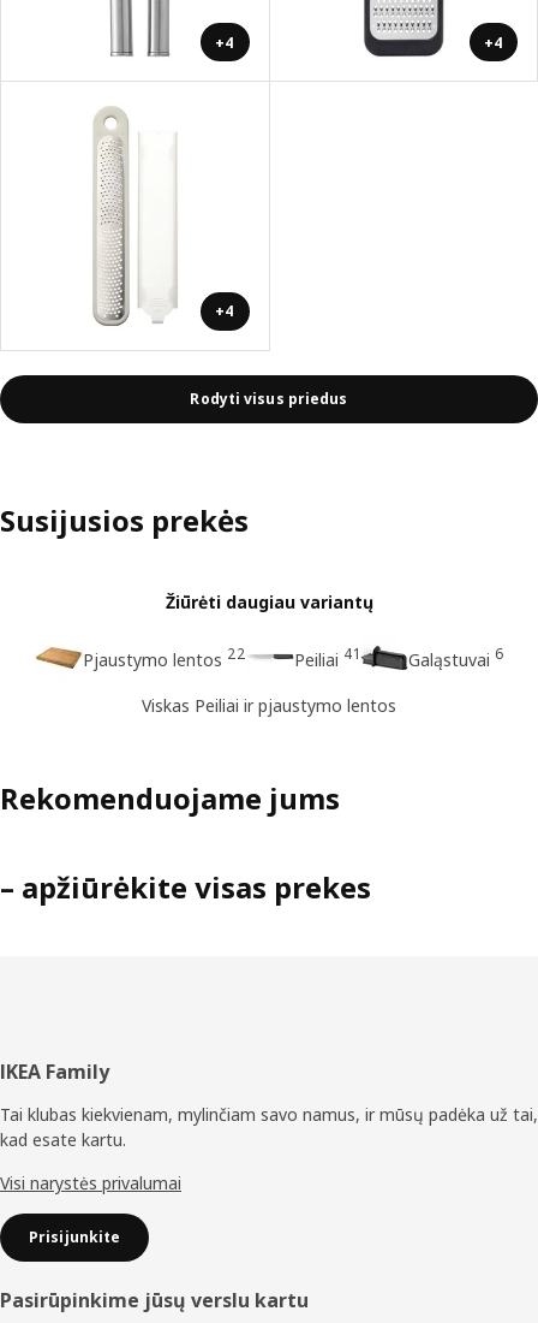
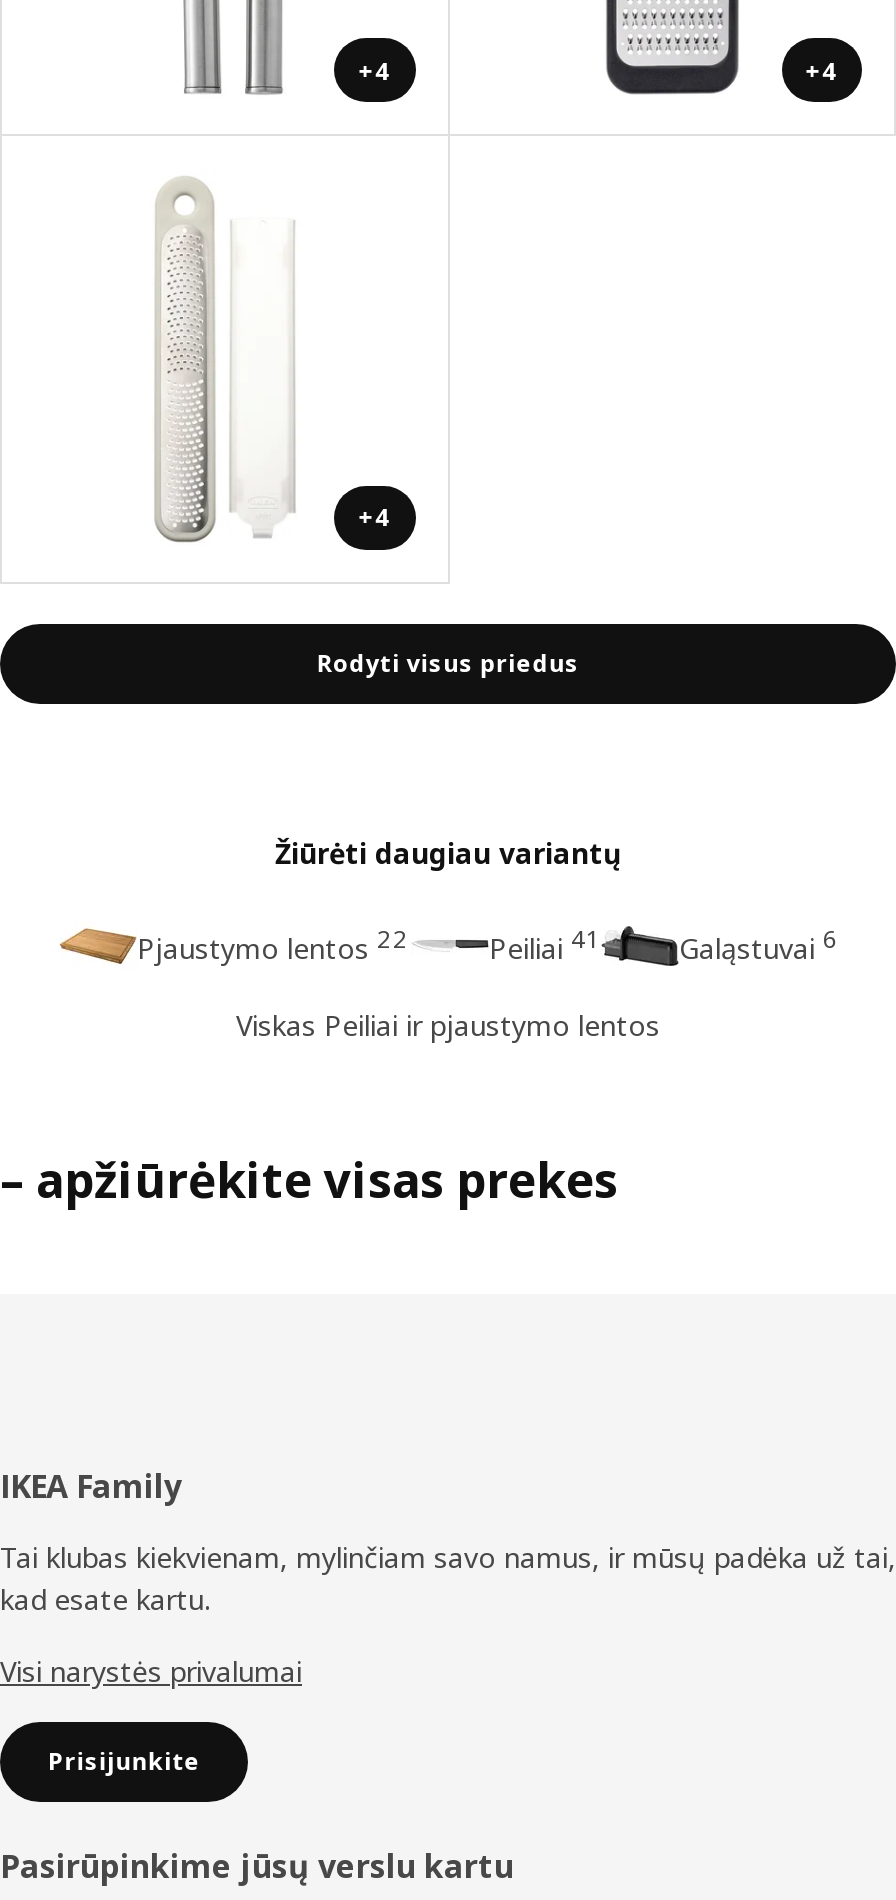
[0,500,249,539] Susijusios prekės -> none
[0,778,340,817] Rekomenduojame jums -> none

